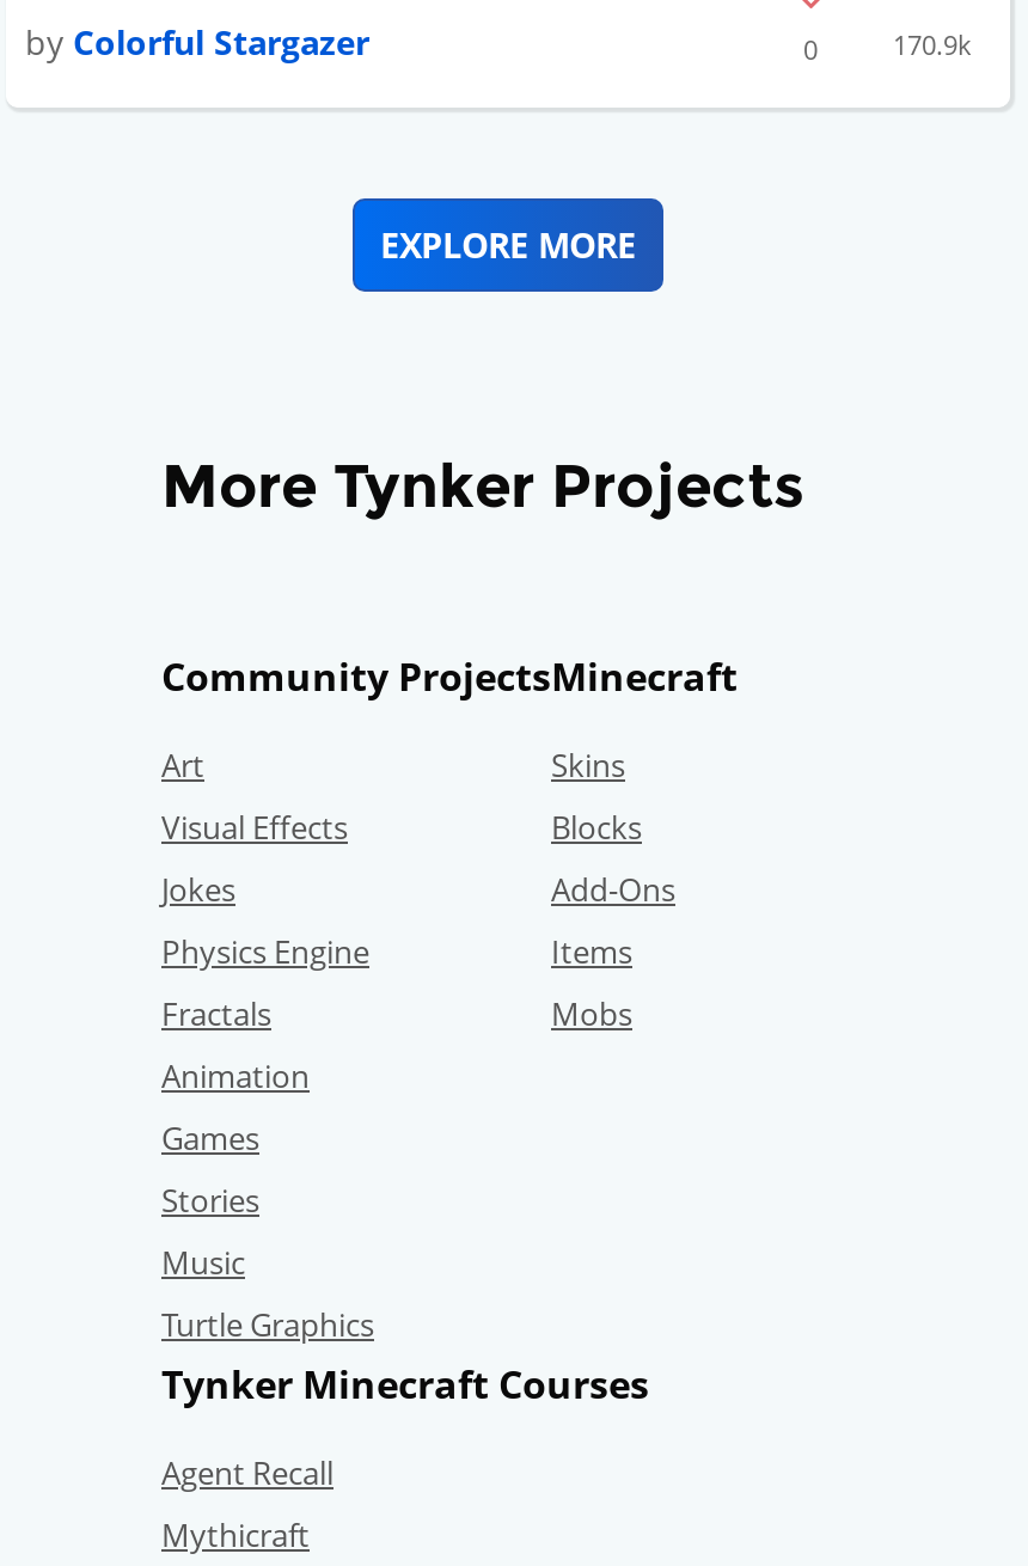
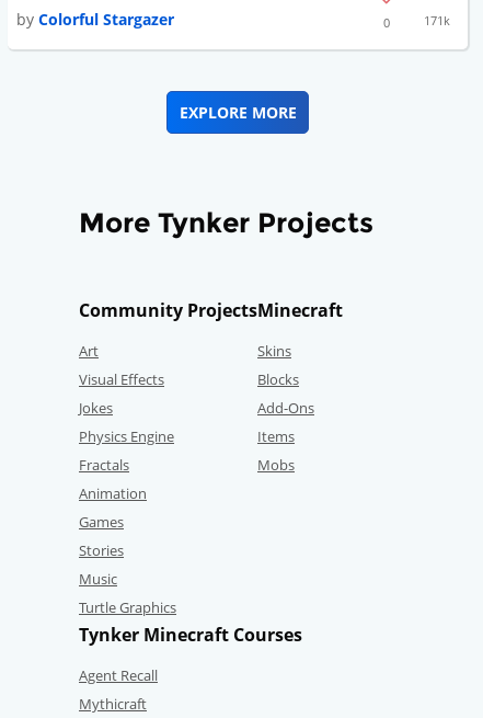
[893,25,972,61] 170.9k -> [424,12,450,28] 171k

